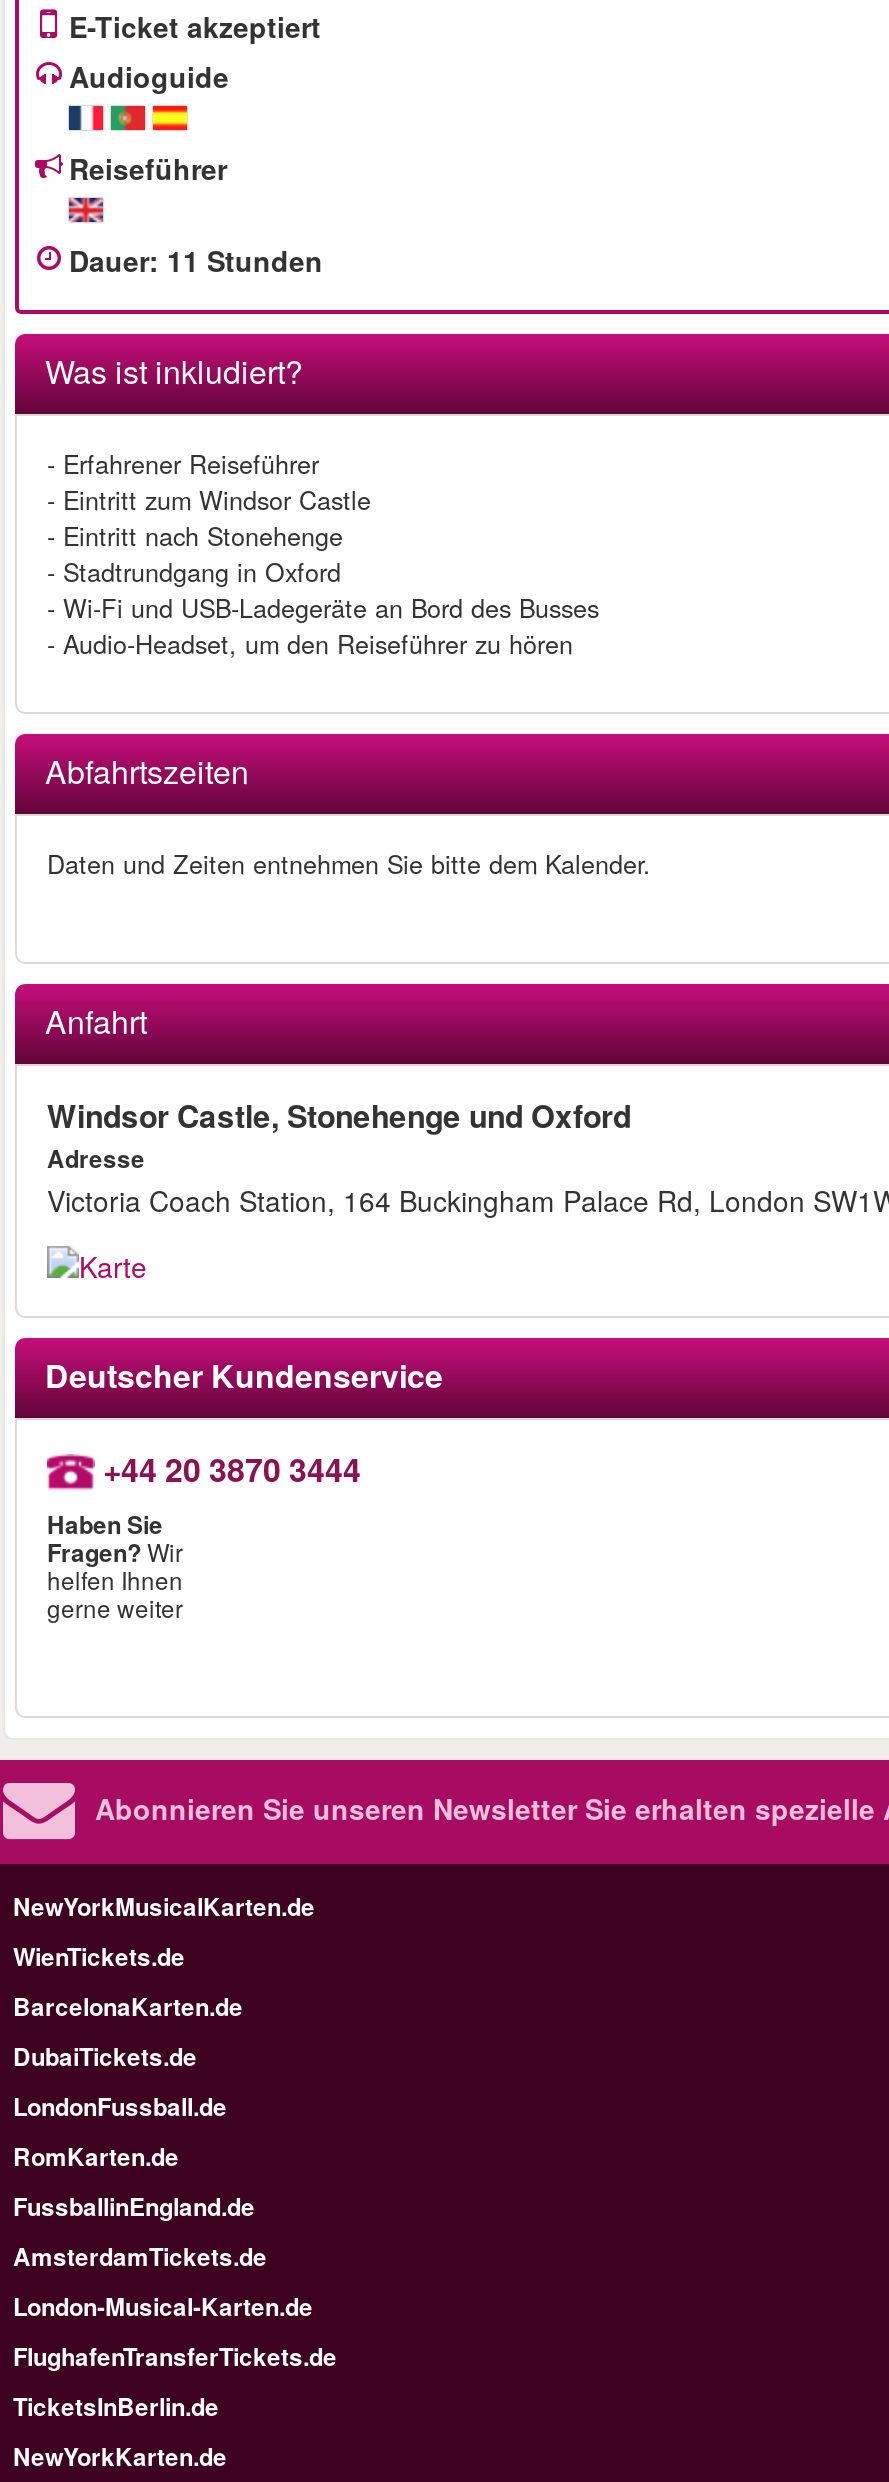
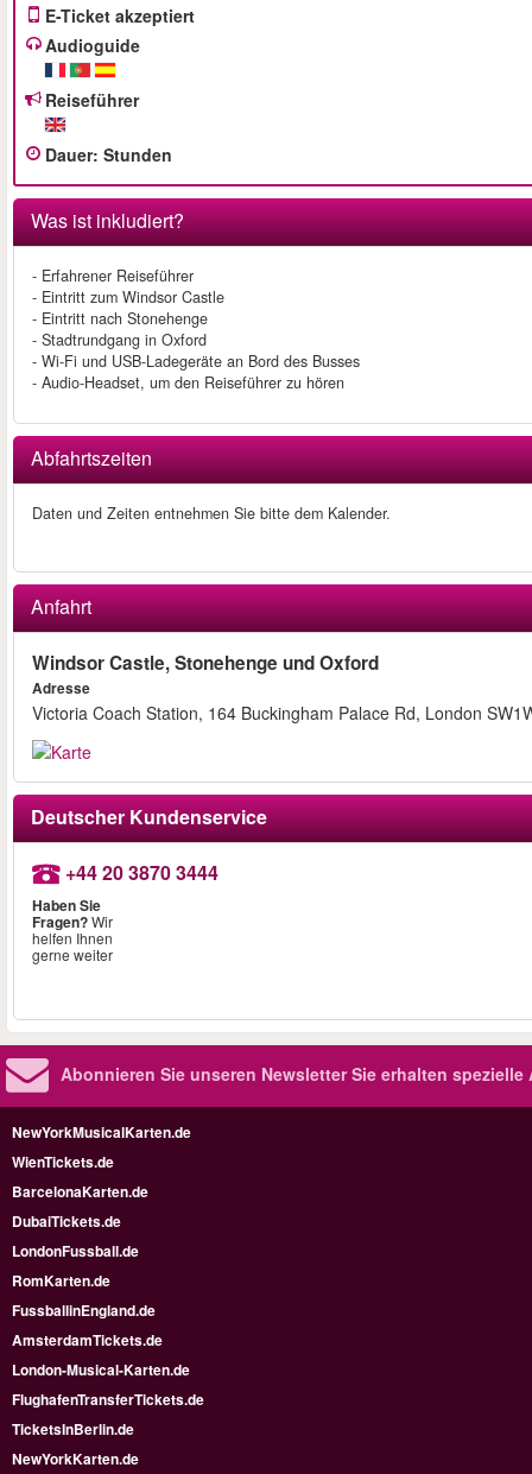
[69,240,323,280] Dauer: 11 Stunden -> [45,143,172,167] Dauer: Stunden

